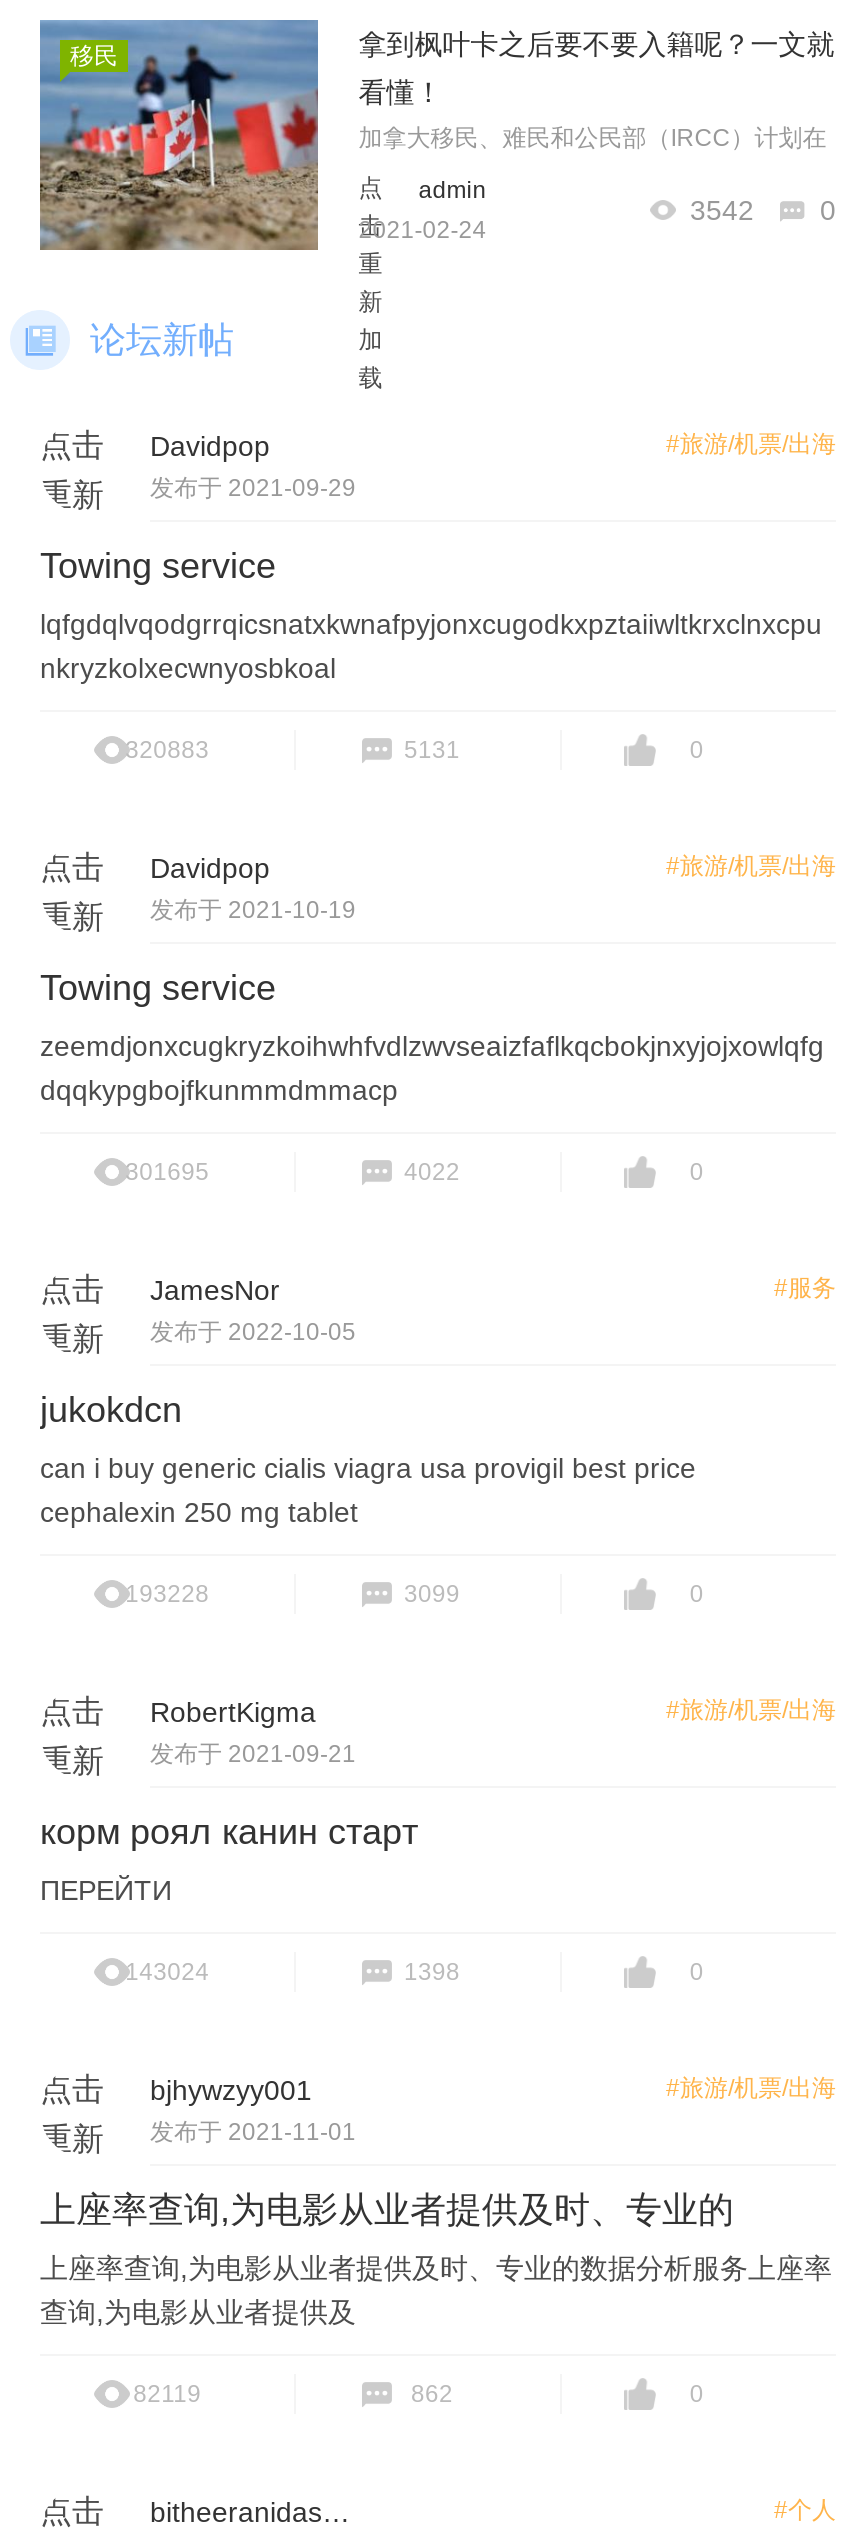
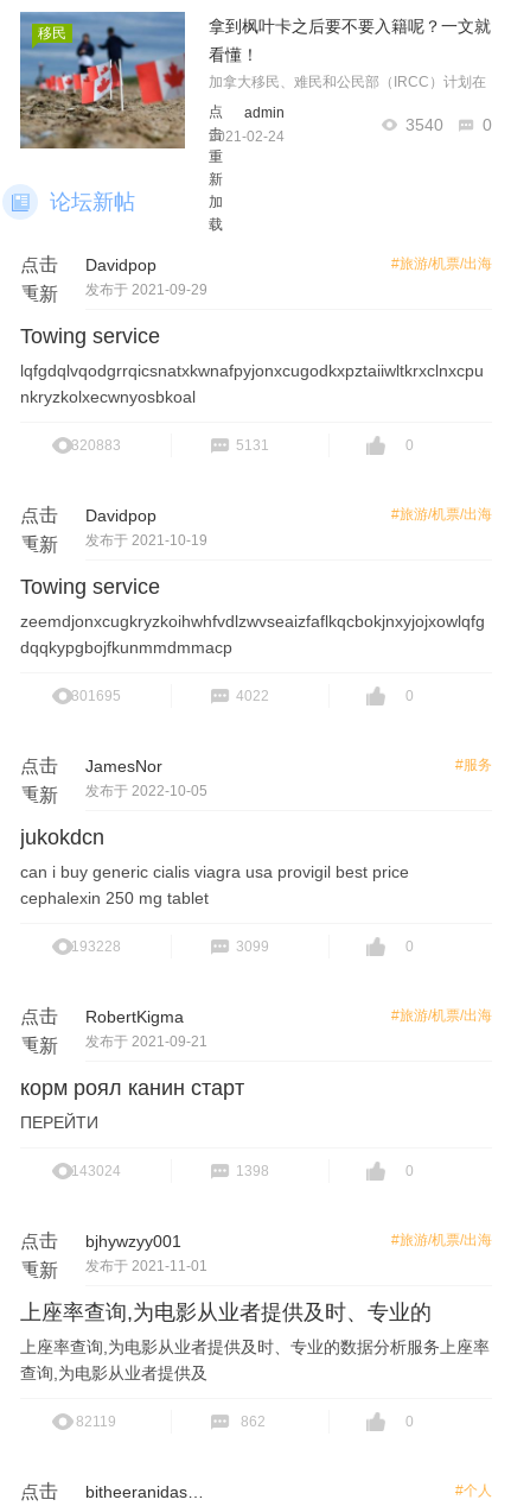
[690,194,754,226] 3542 -> [405,115,443,134] 3540

